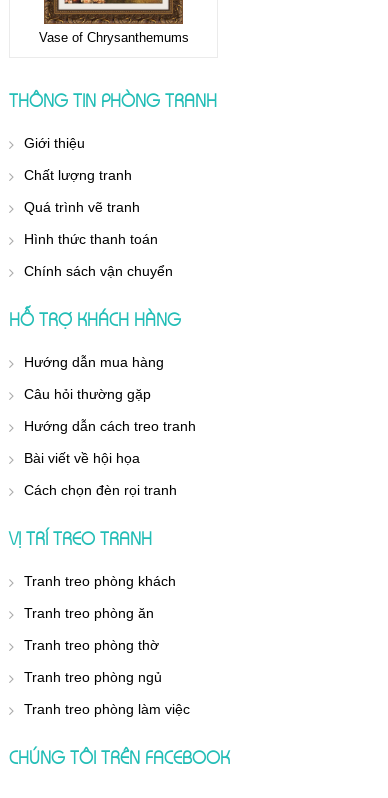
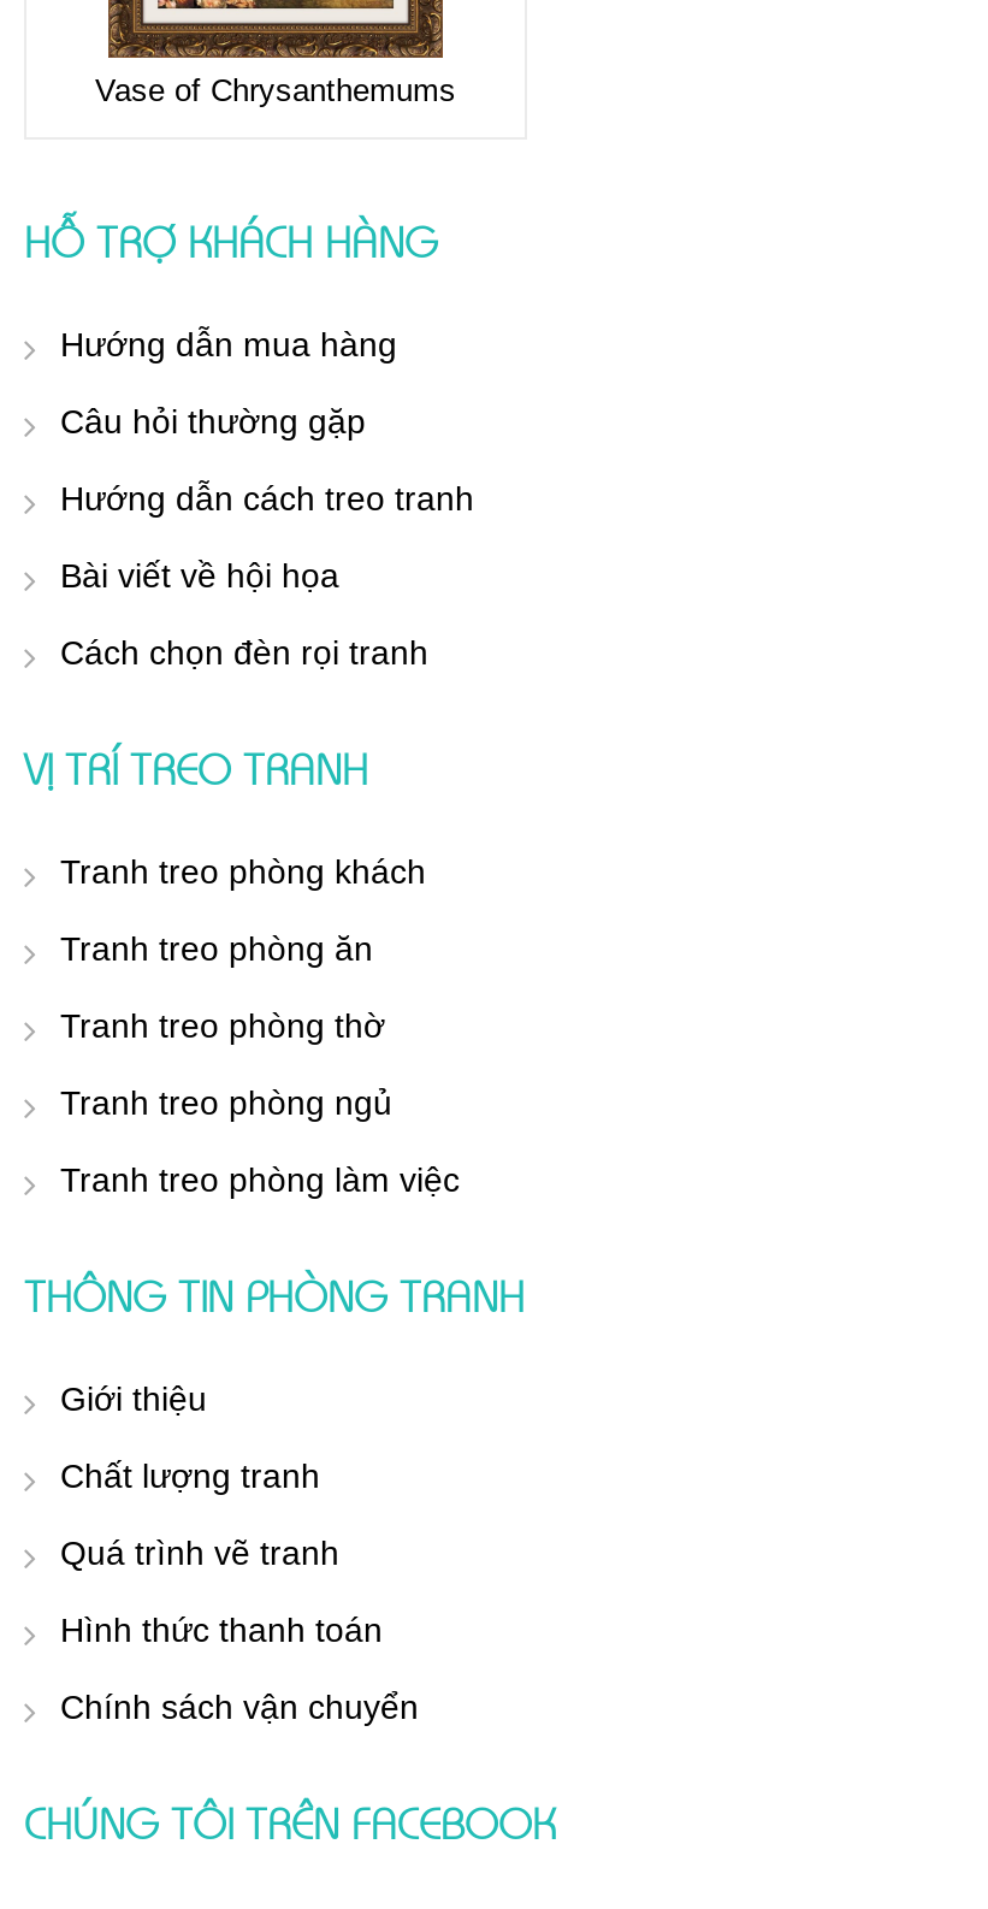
moved [9,87,217,279] -> [24,1264,525,1727]: THÔNG TIN PHÒNG TRANH | Giới thiệu | Chất lượng tranh | Quá trình vẽ tranh | Hình thức thanh toán | Chính sách vận chuyển
moved [9,306,196,717] -> [24,210,474,1199]: HỖ TRỢ KHÁCH HÀNG | Hướng dẫn mua hàng | Câu hỏi thường gặp | ... | Tranh treo phòng ngủ | Tranh treo phòng làm việc

